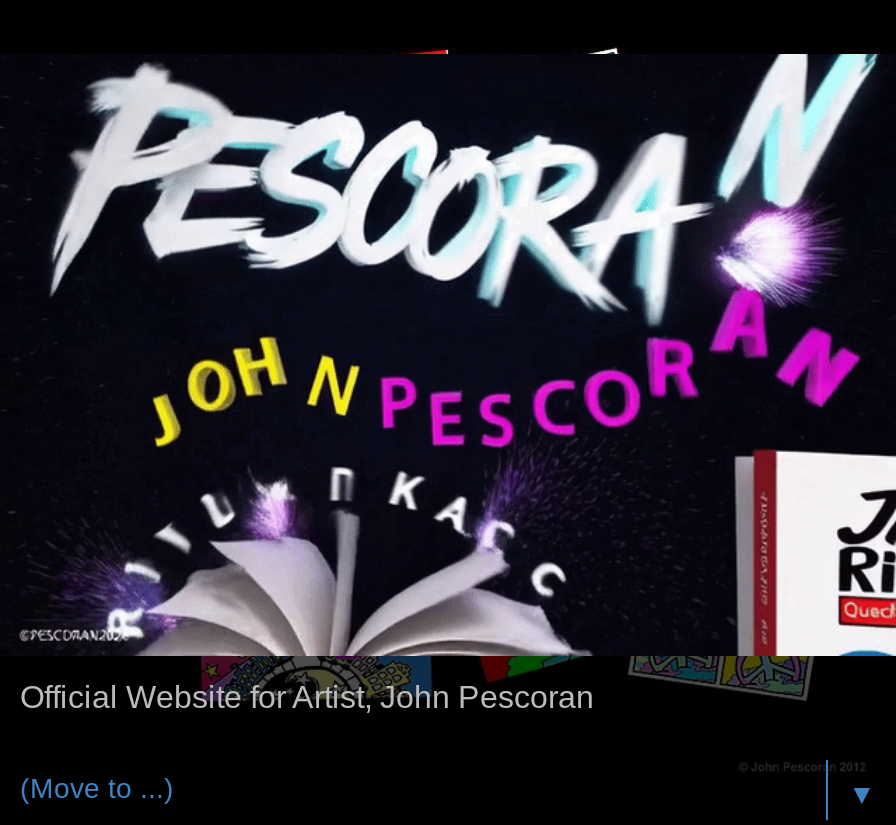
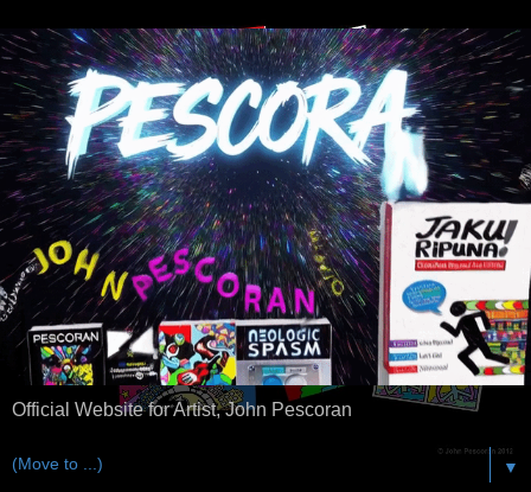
[6,52,890,658] [image] -> [4,27,527,386] [image]

